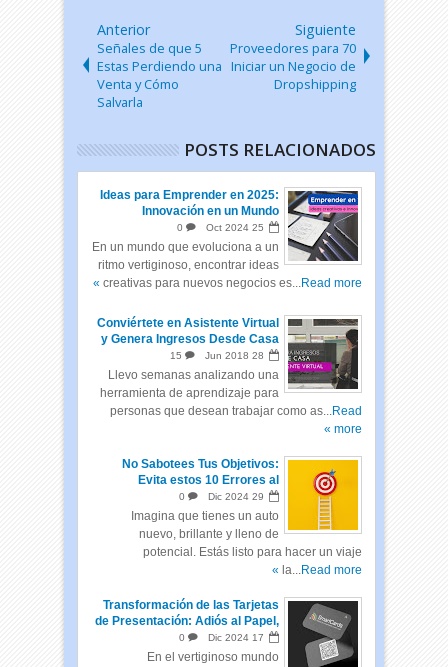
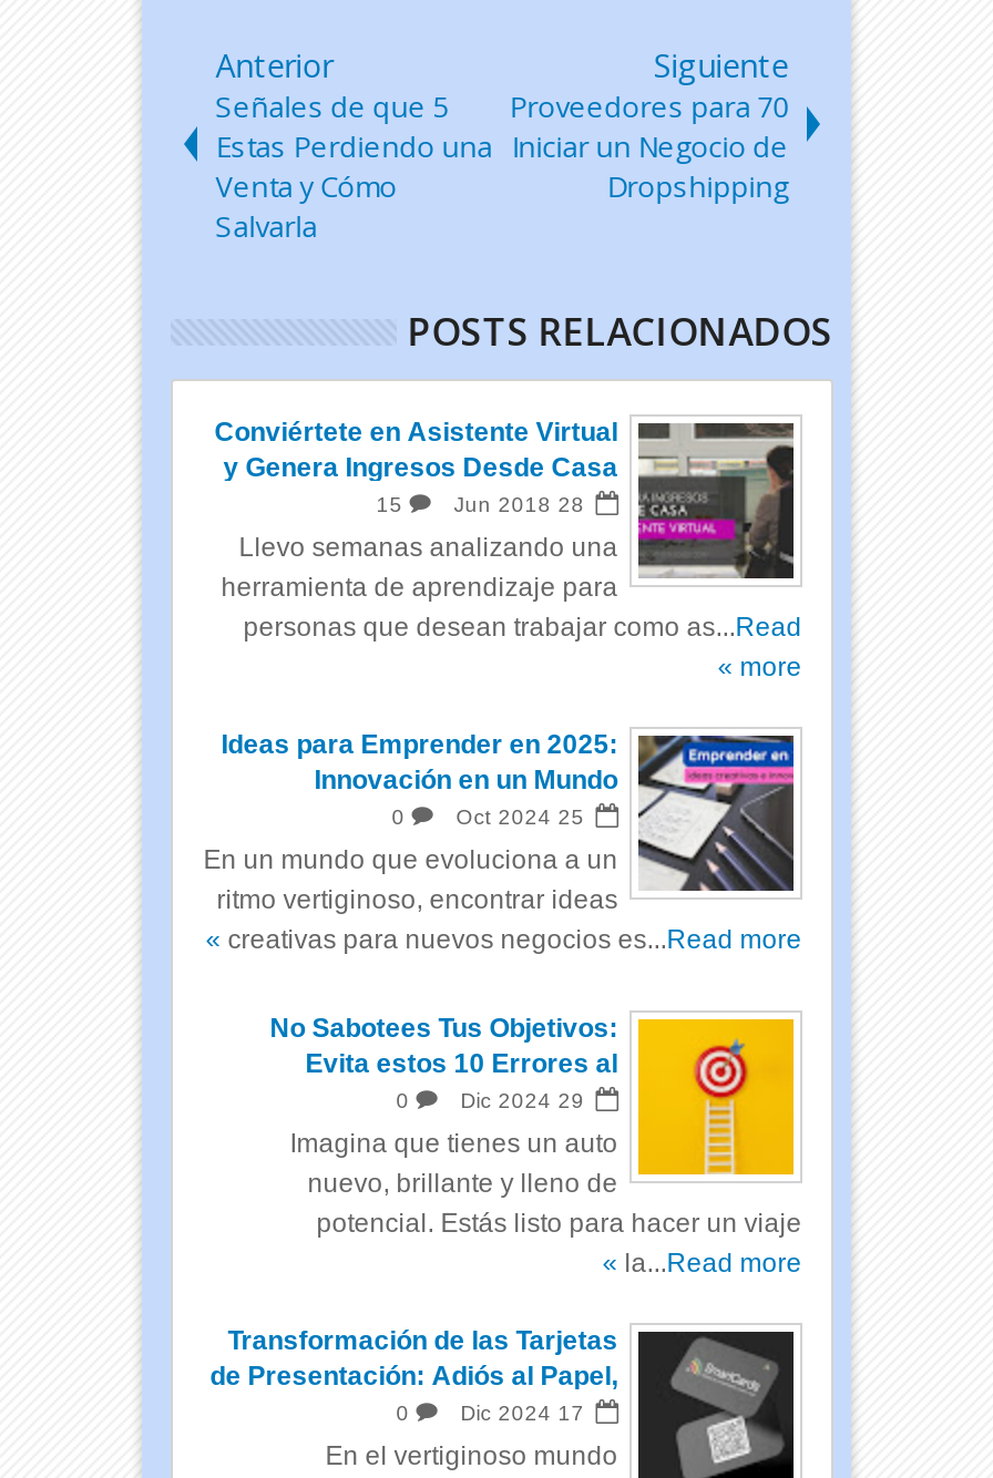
moved [92,187,362,289] -> [203,728,802,954]: [image] | Ideas para Emprender en 2025: | Innovación en un Mundo | 0 | En un mundo que evoluciona a un | ritmo vertiginoso, encontrar ideas | creativas para nuevos negocios es...Read more »
moved [97,315,362,435] -> [215,415,802,681]: [image] | Conviértete en Asistente Virtual | y Genera Ingresos Desde Casa | ... | personas que desean trabajar como as...Read | more »

